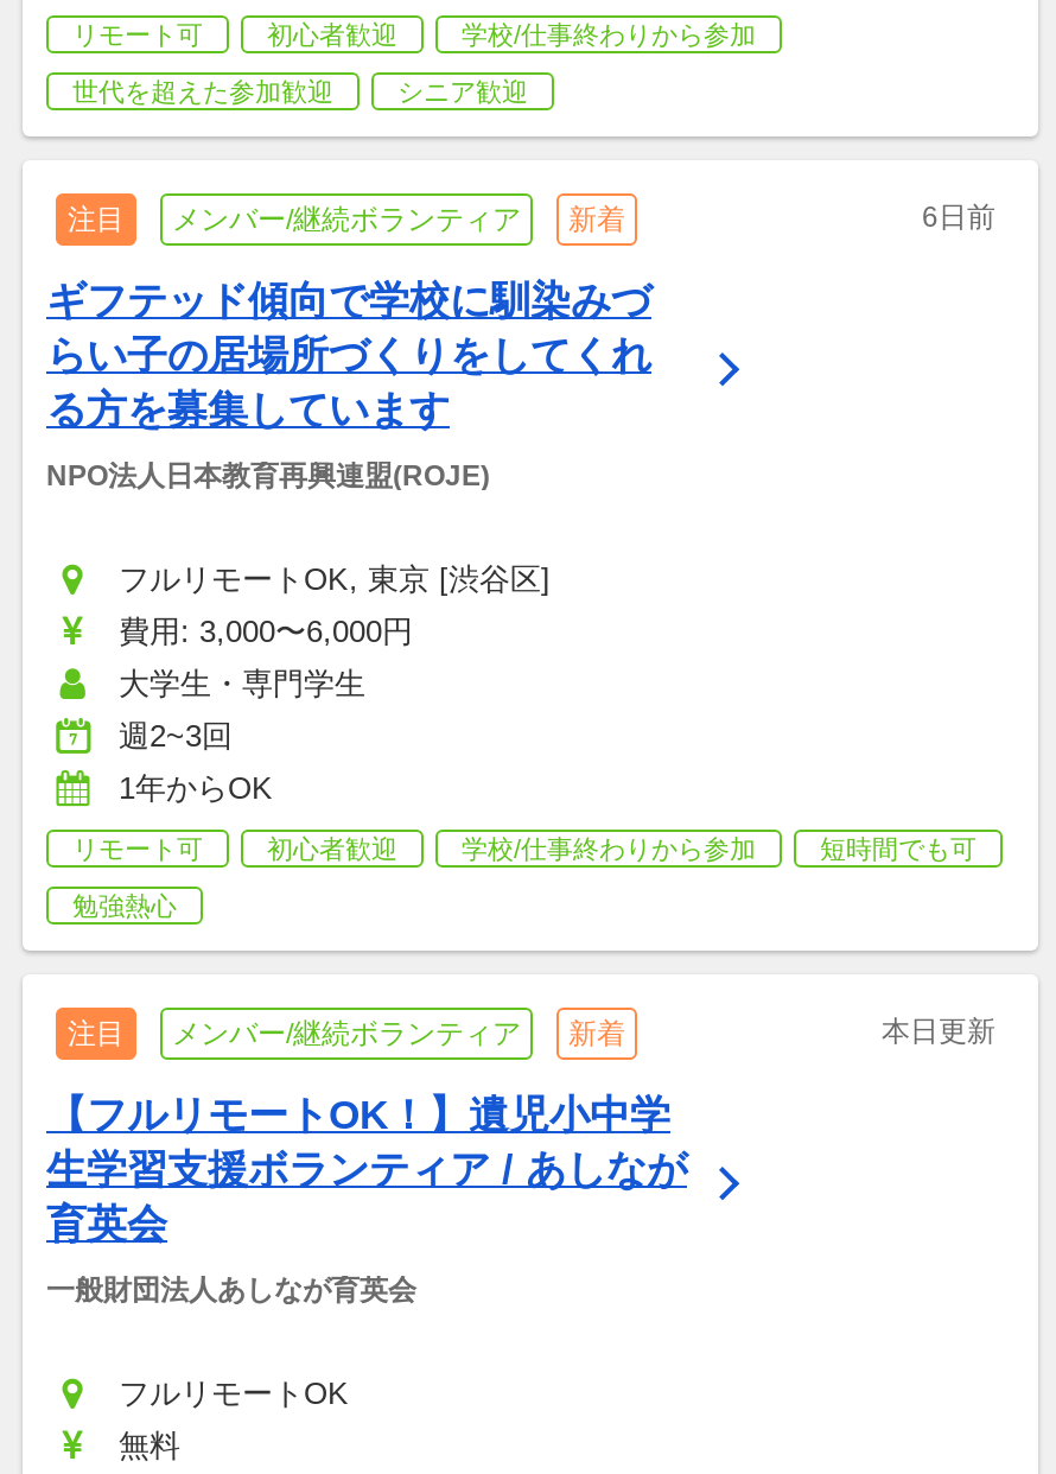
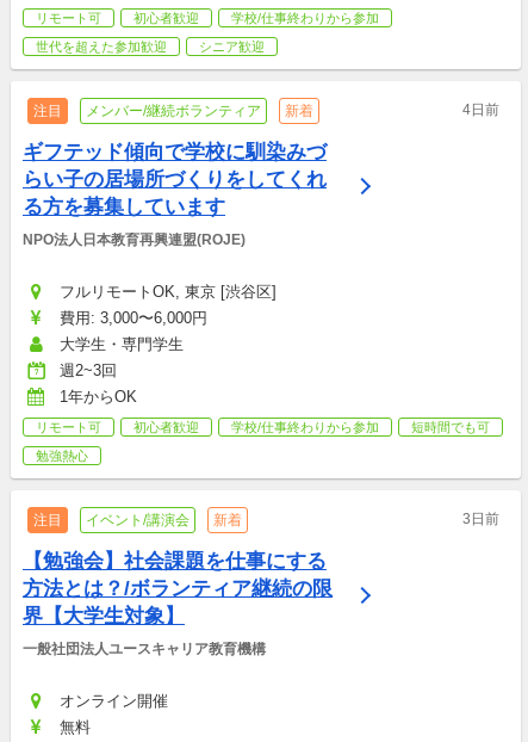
[922,201,995,234] 6日前 -> [462,101,499,118] 4日前
[172,1017,521,1050] メンバー/継続ボランティア -> [86,512,190,528] イベント/講演会
[882,1015,995,1048] 本日更新 -> [462,511,499,527] 3日前
[46,1093,687,1247] 【フルリモートOK！】遺児小中学 | 生学習支援ボランティア / あしなが | 育英会 -> [23,550,333,627] 【勉強会】社会課題を仕事にする | 方法とは？/ボランティア継続の限 | 界【大学生対象】
[46,1273,416,1307] 一般財団法人あしなが育英会 -> [23,641,266,657] 一般社団法人ユースキャリア教育機構
[119,1375,349,1411] フルリモートOK -> [59,692,167,710] オンライン開催

